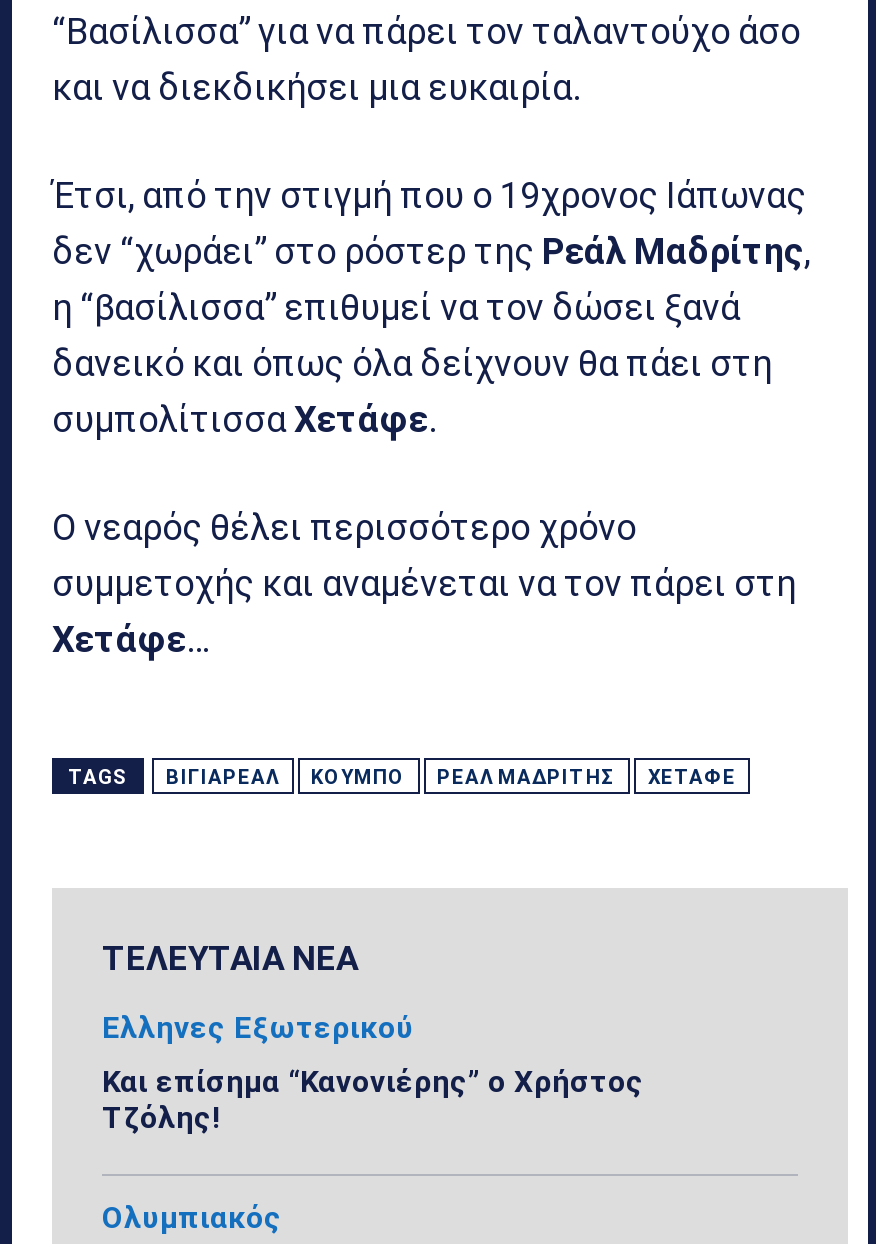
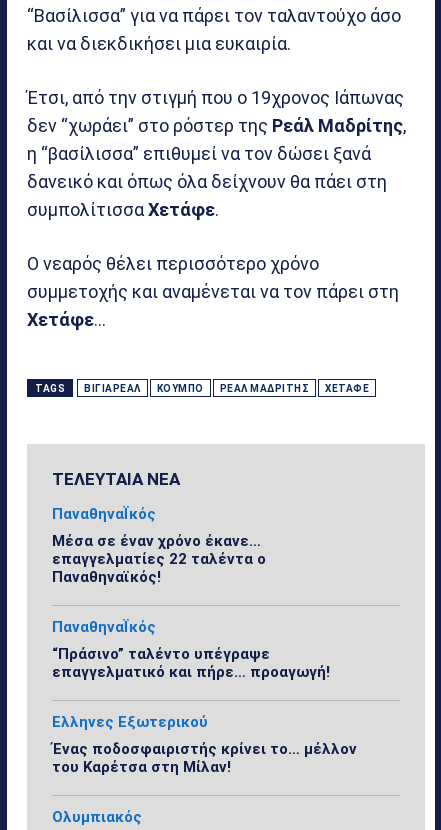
none -> [52,505,330,681] ΠαναθηναΪκός | Μέσα σε έναν χρόνο έκανε… | επαγγελματίες 22 ταλέντα ο | Παναθηναϊκός! | ΠαναθηναΪκός | “Πράσινο” ταλέντο υπέγραψε | επαγγελματικό και πήρε… προαγωγή!
[102,1064,644,1136] Και επίσημα “Κανονιέρης” ο Χρήστος | Τζόλης! -> [52,740,357,776] Ένας ποδοσφαιριστής κρίνει το… μέλλον | του Καρέτσα στη Μίλαν!

